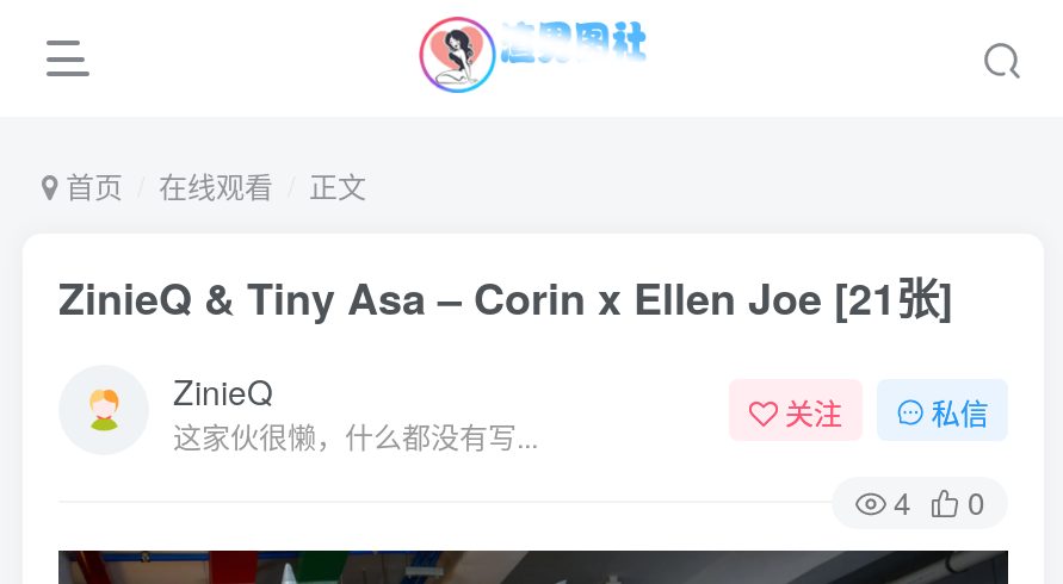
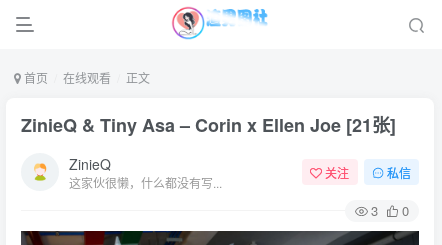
[894,479,984,524] 4 0 -> [371,201,409,220] 3 0

